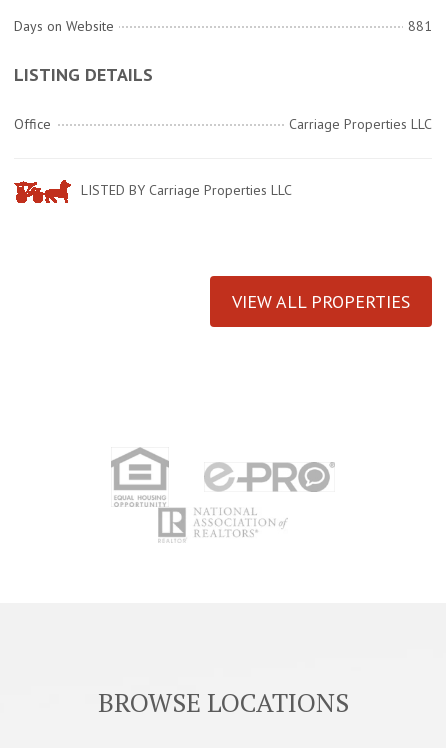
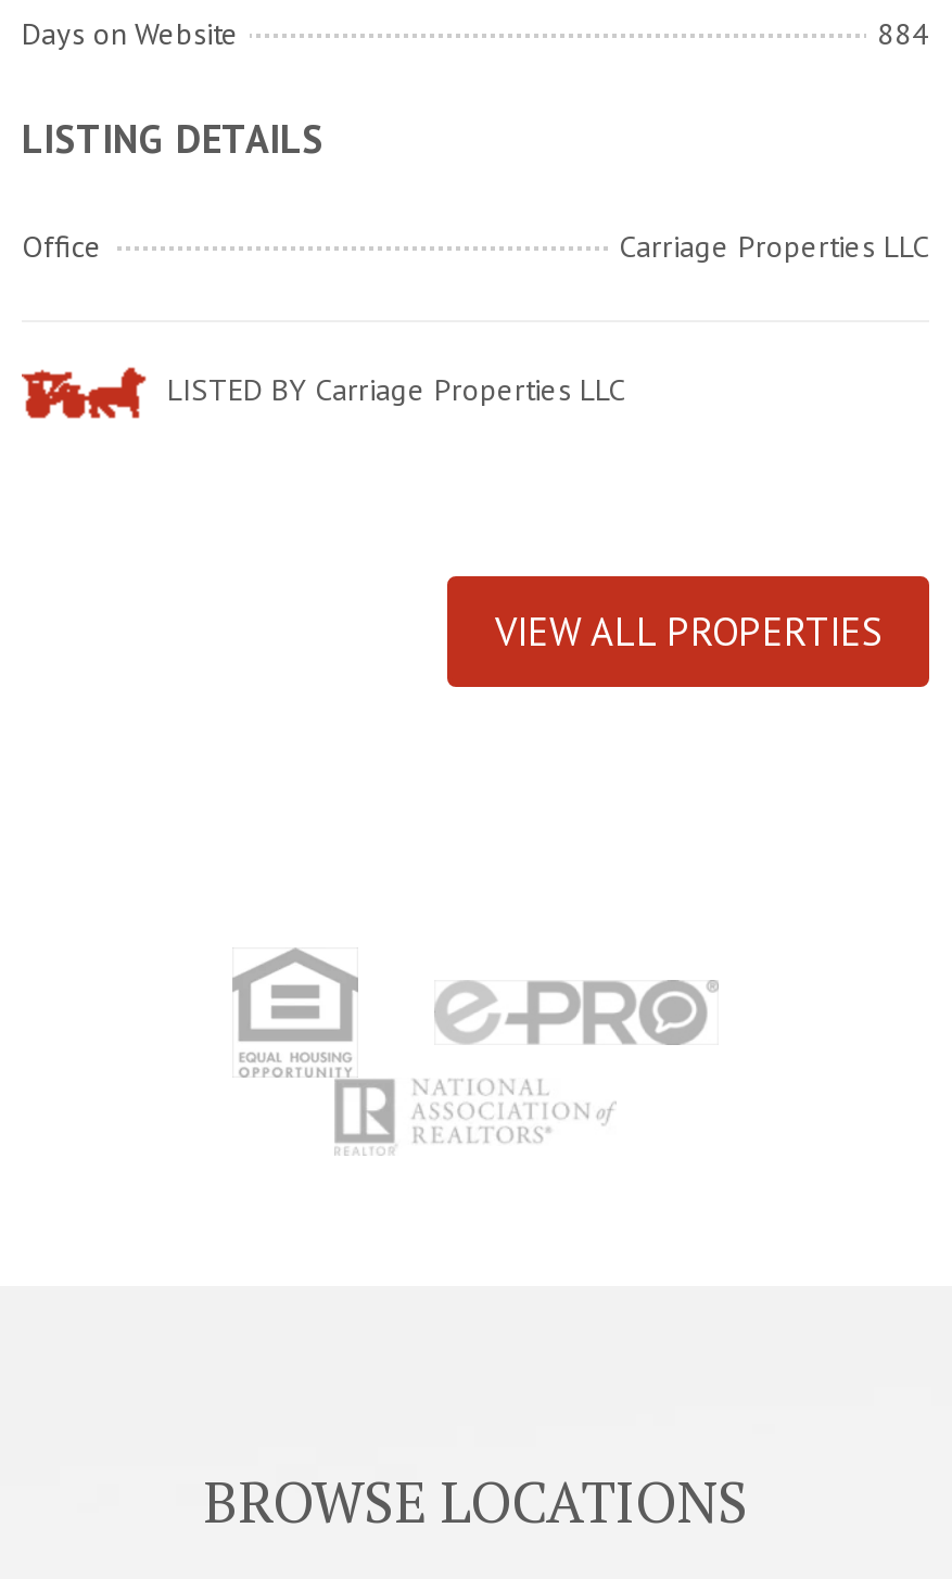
[408,17,432,35] 881 -> [877,15,929,54] 884

